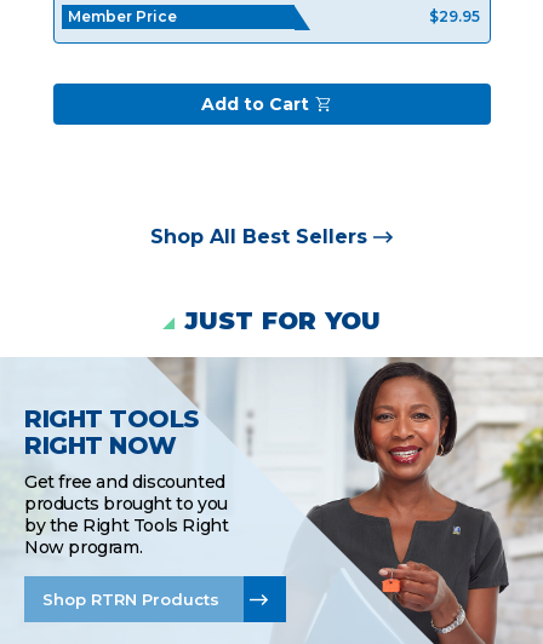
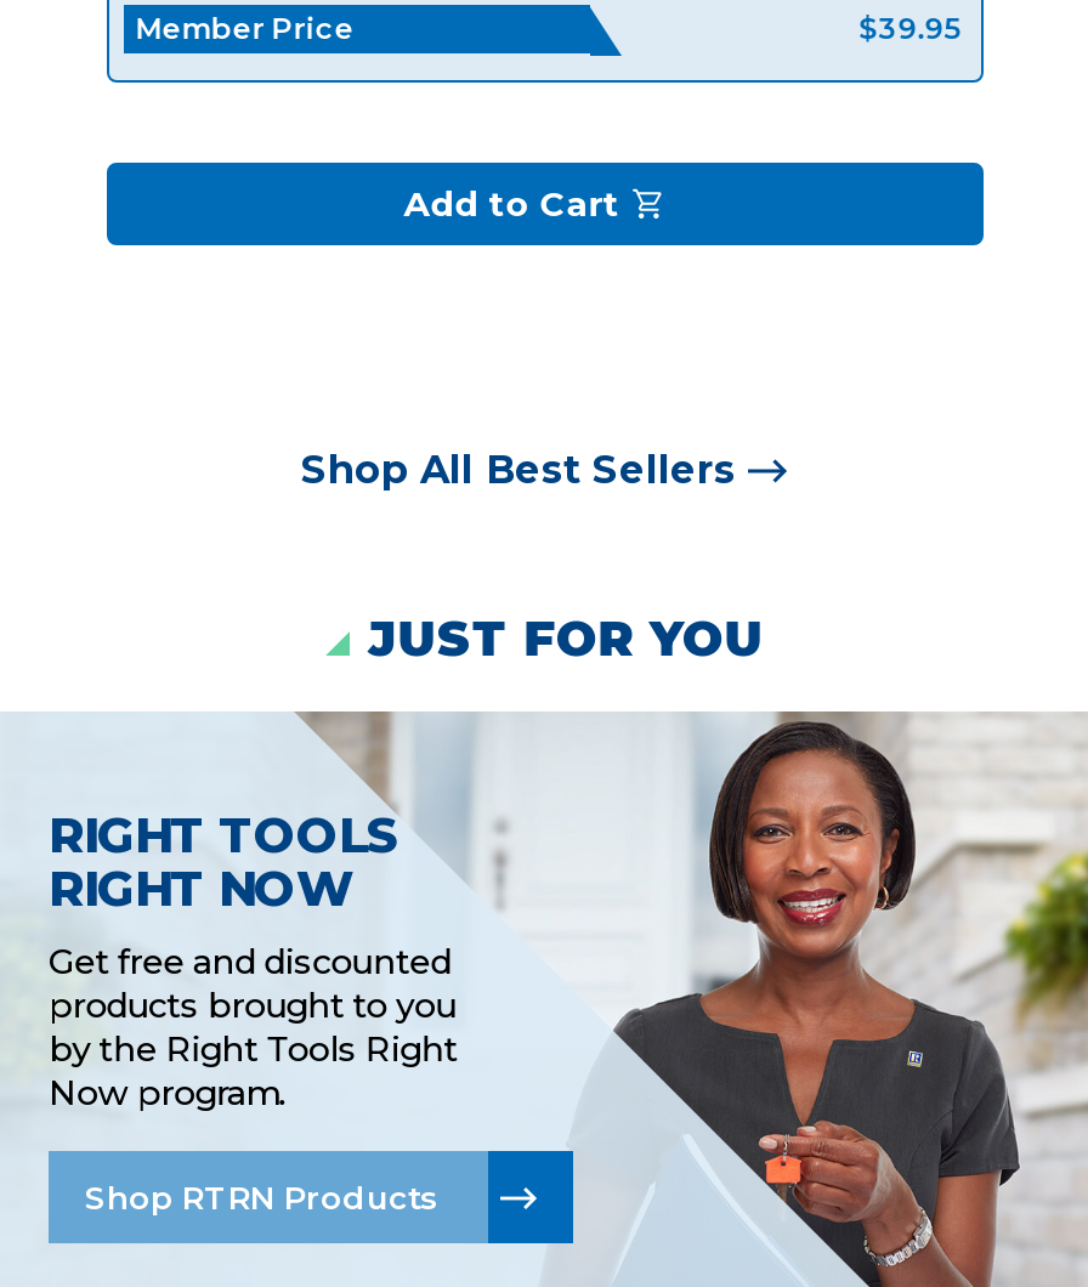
[429,8,480,26] $29.95 -> [859,11,961,47] $39.95

